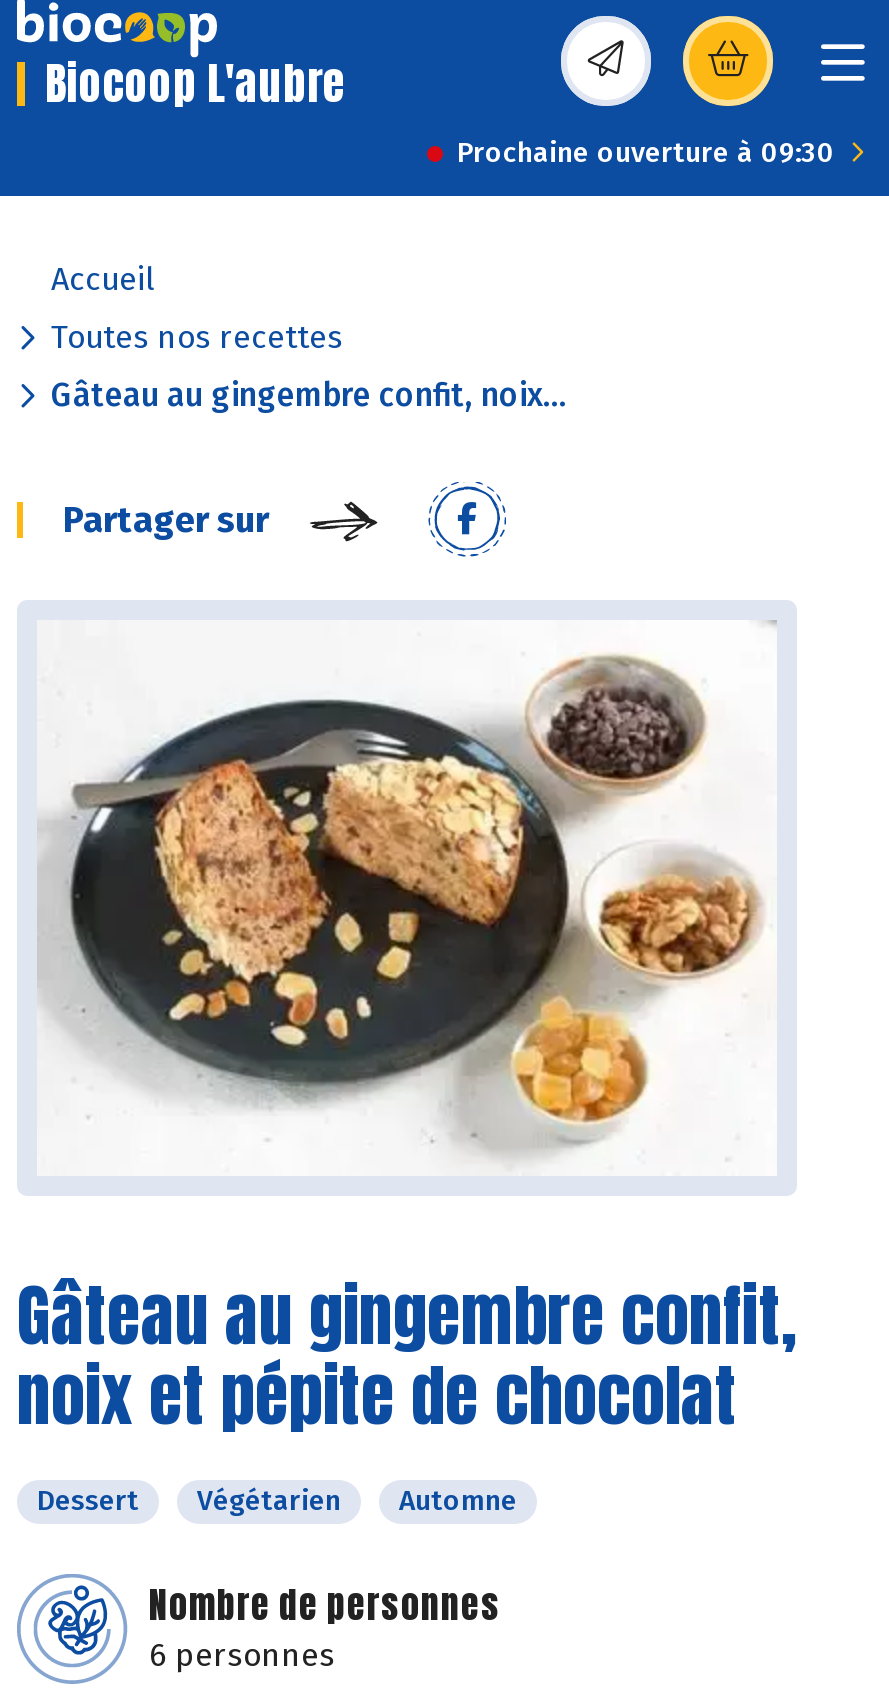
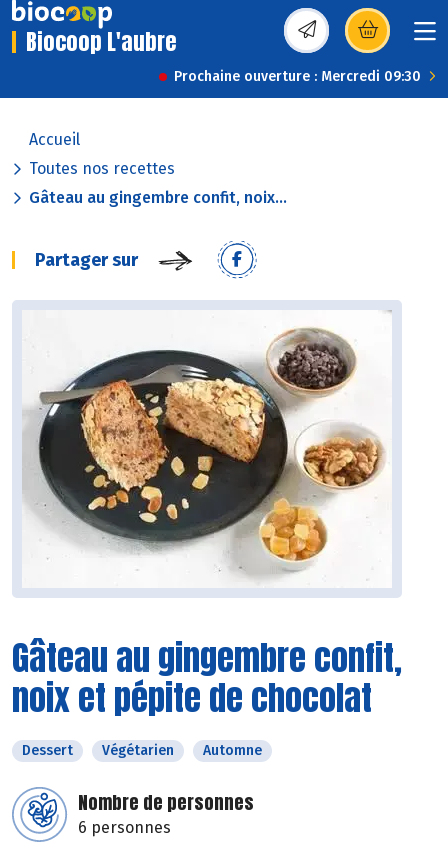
[457,136,835,170] Prochaine ouverture à 09:30 -> [174,68,421,85] Prochaine ouverture : Mercredi 09:30

